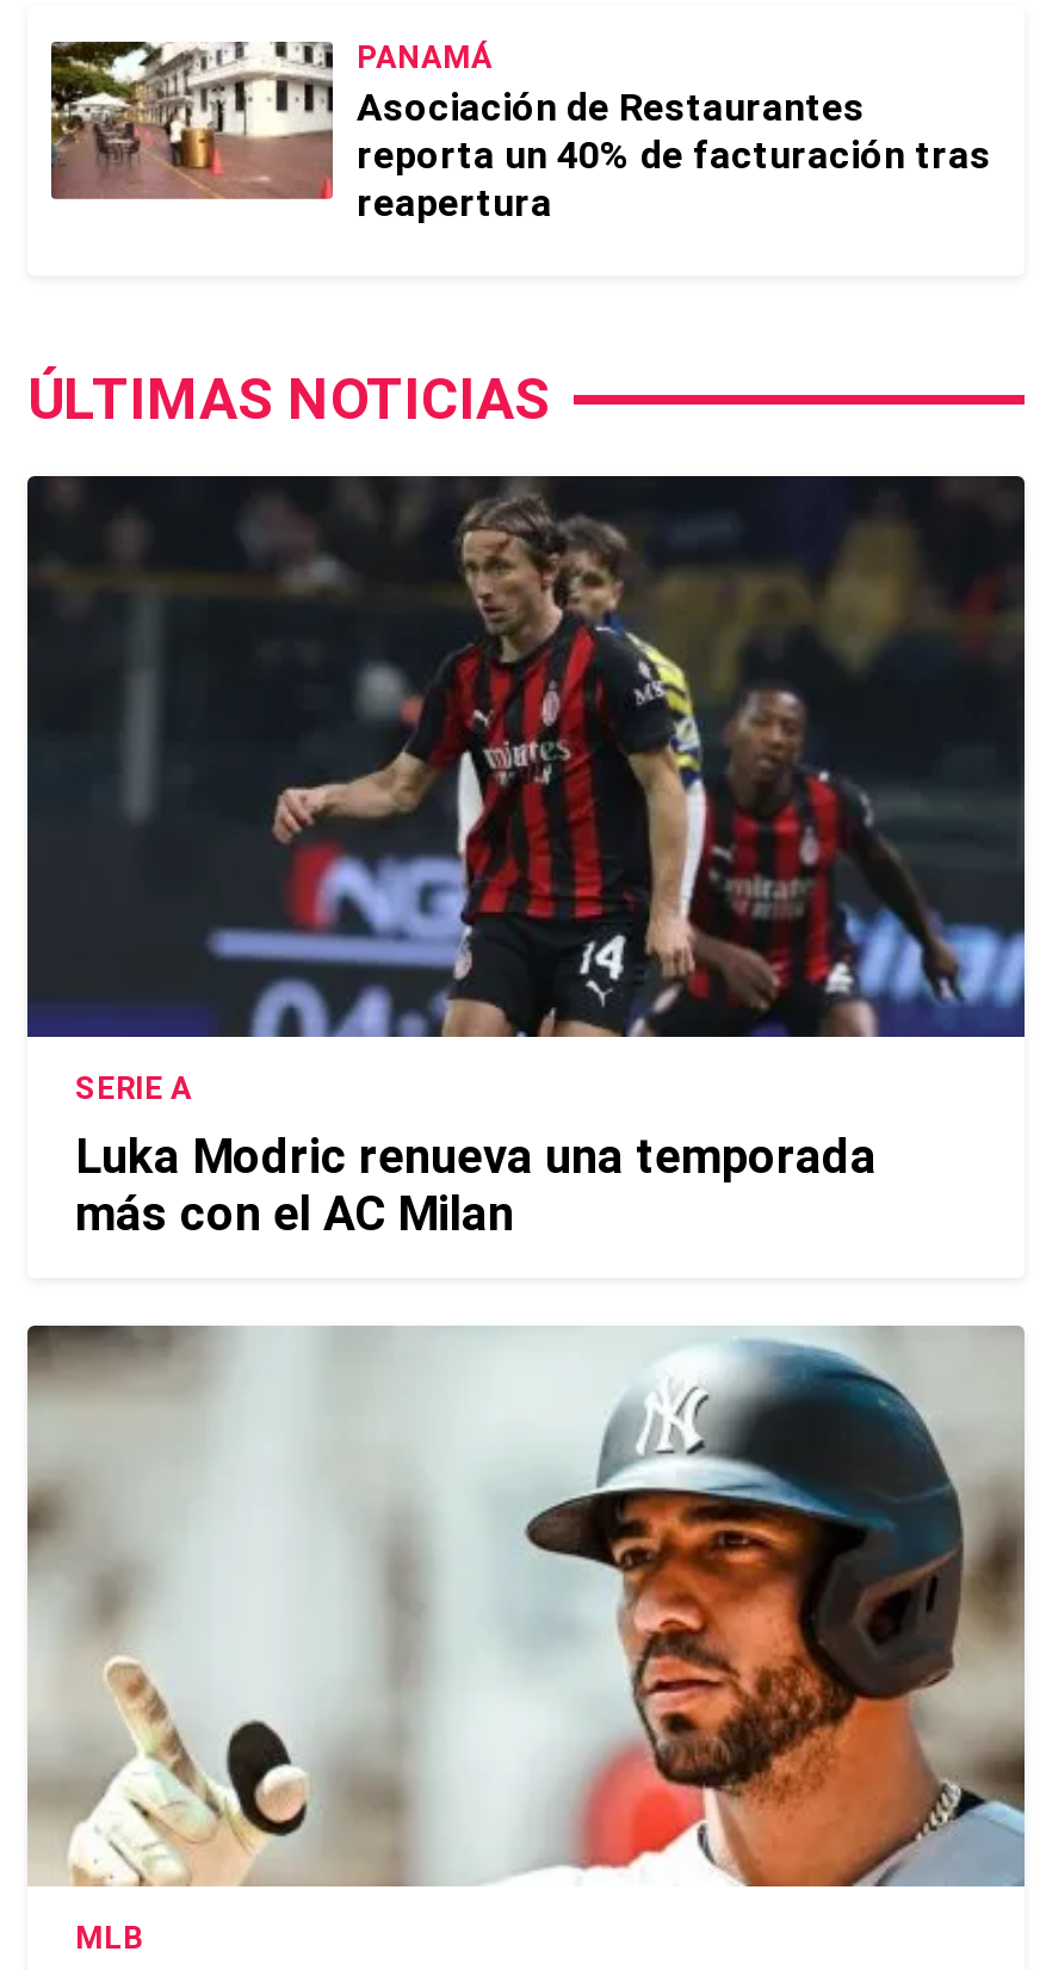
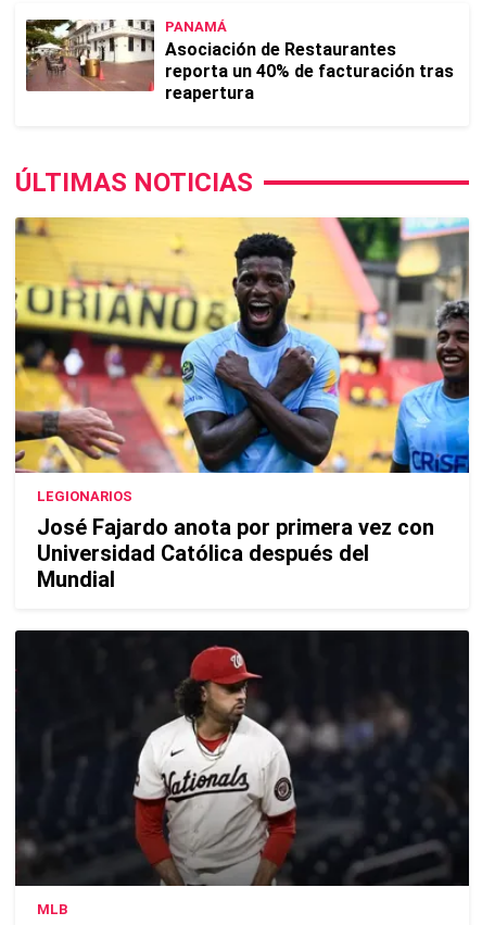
[25,474,1027,1243] [image] | SERIE A | Luka Modric renueva una temporada | más con el AC Milan -> [14,216,470,593] [image] | LEGIONARIOS | José Fajardo anota por primera vez con | Universidad Católica después del | Mundial
[25,1323,1027,1889] [image] -> [14,629,470,887] [image]

